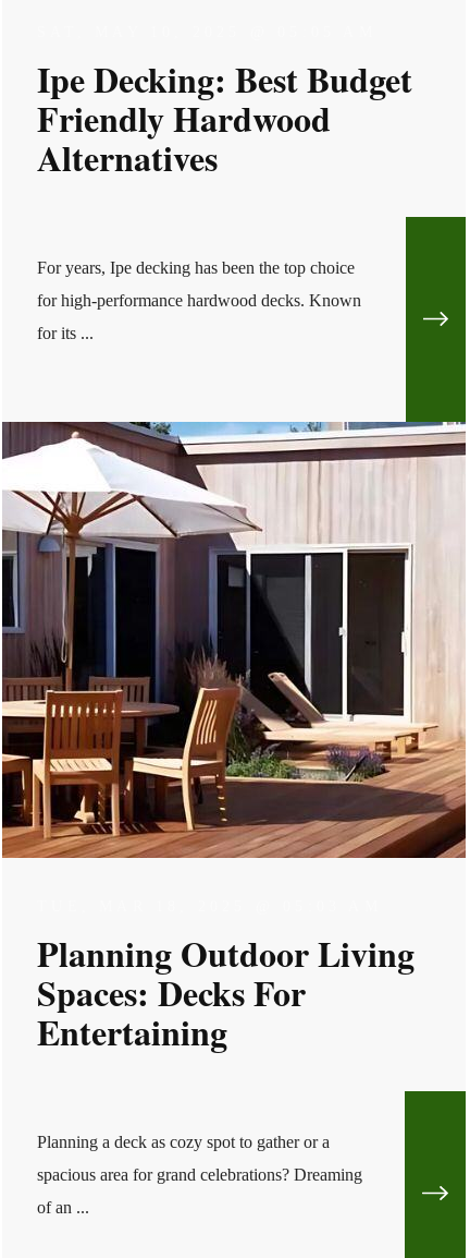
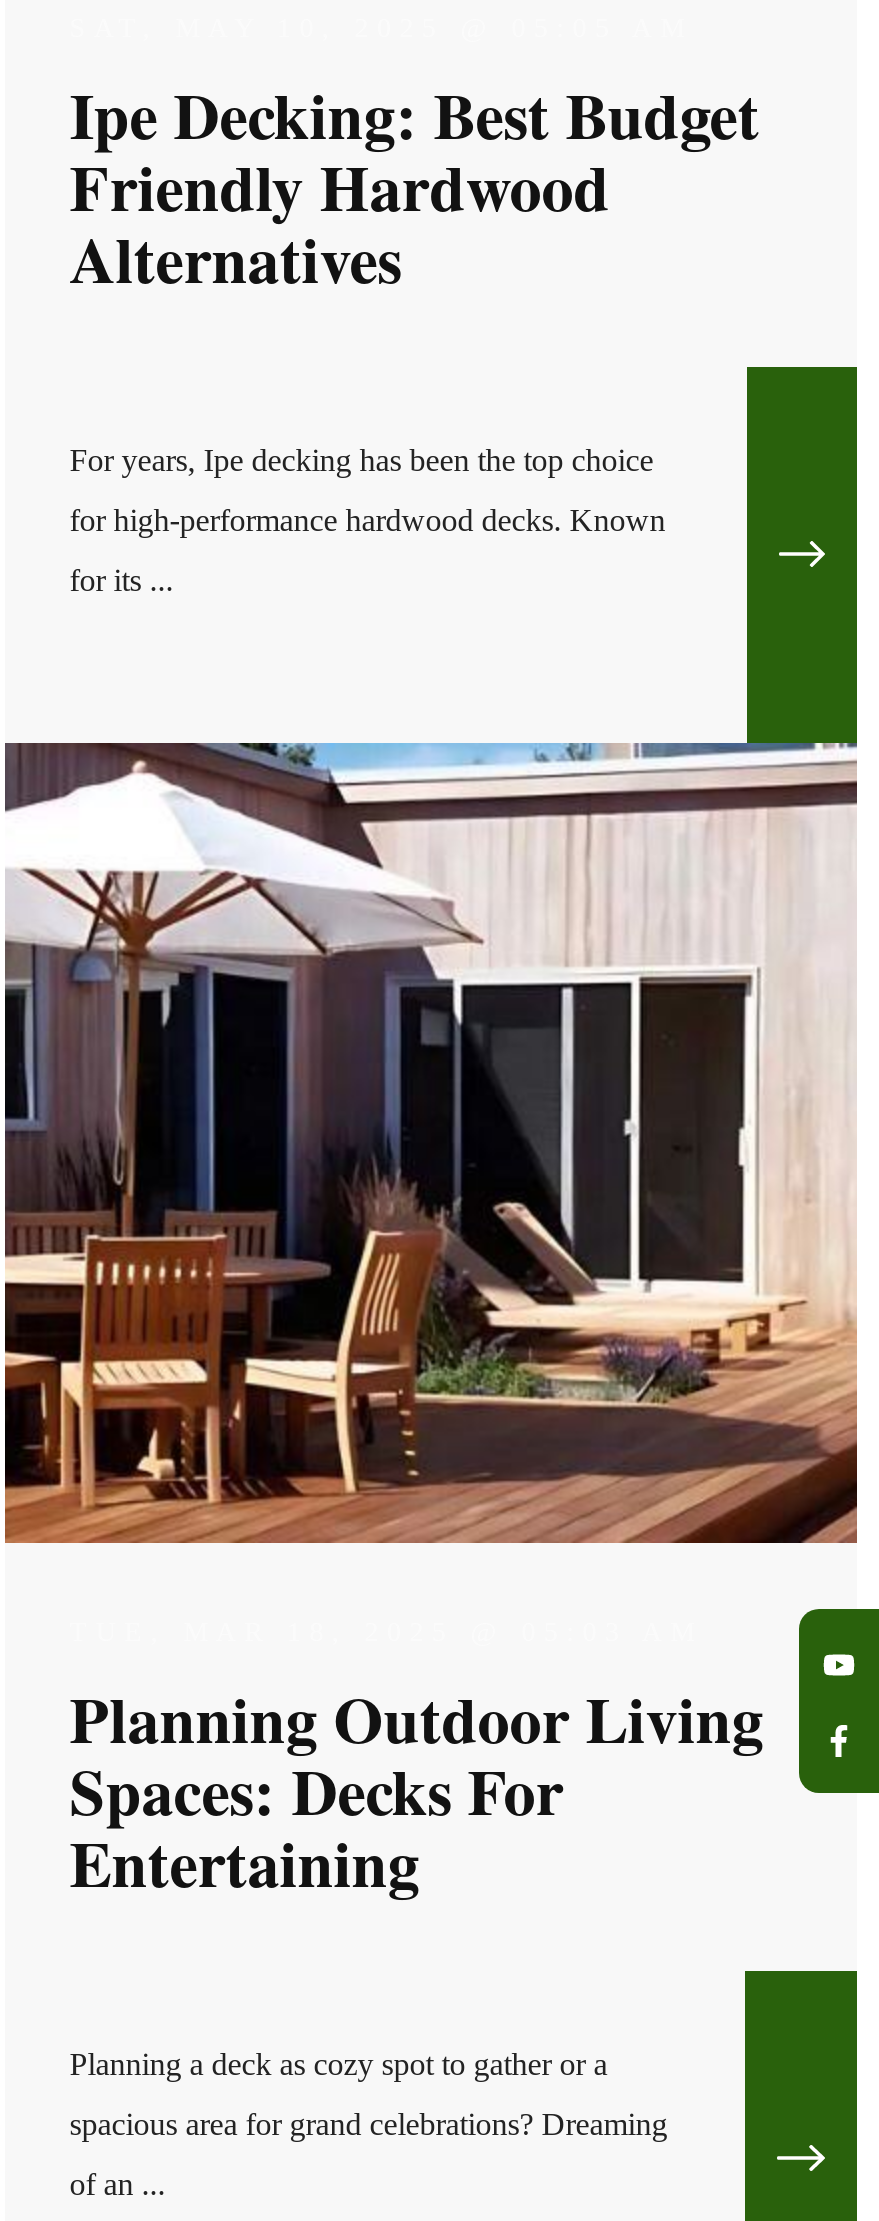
none -> [797,1607,873,1795] [image]

